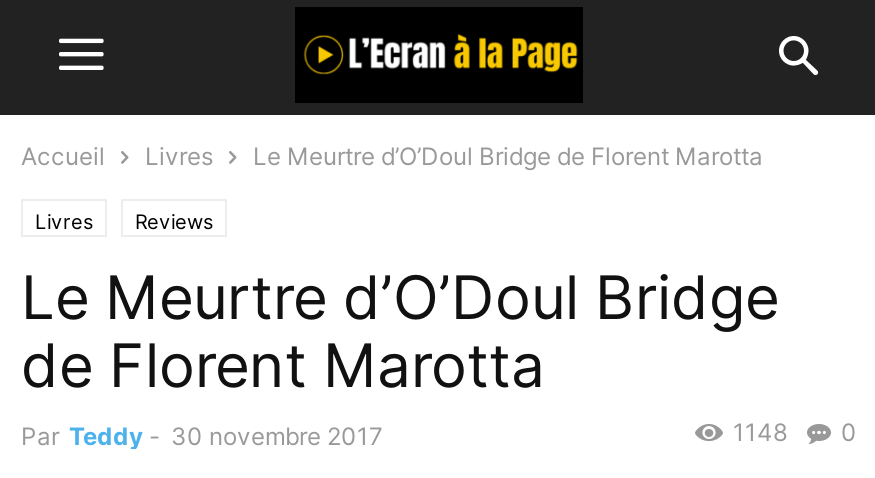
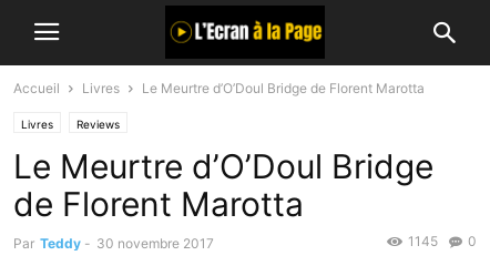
[733,417,857,447] 1148 0 -> [408,233,477,249] 1145 0

